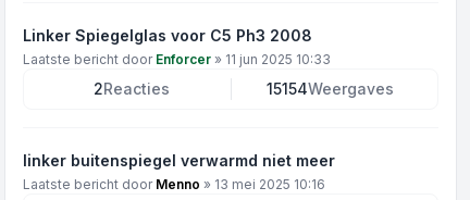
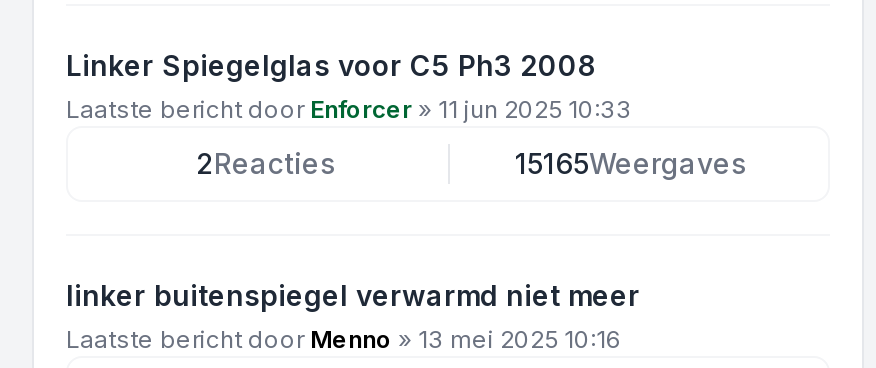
[267,79,394,98] 15154Weergaves -> [515,146,747,180] 15165Weergaves

